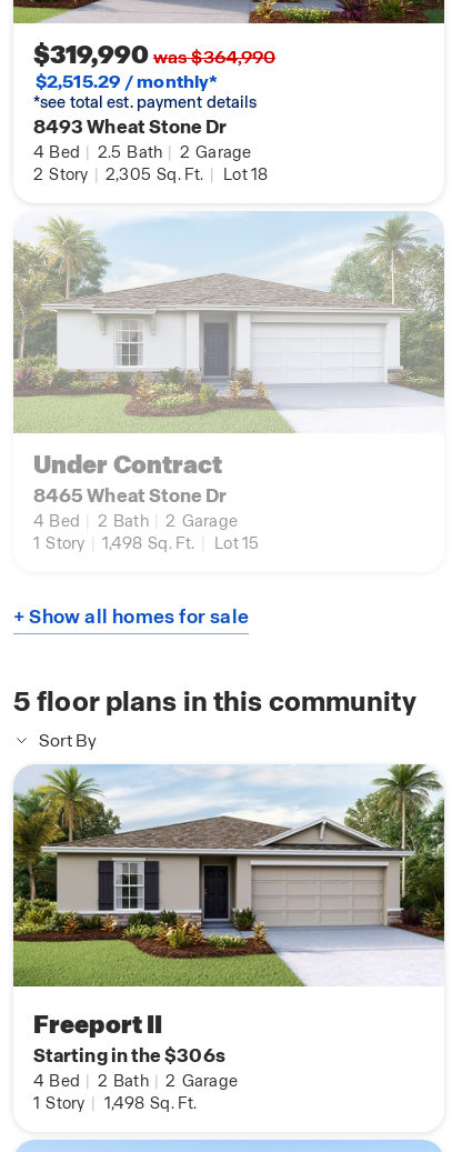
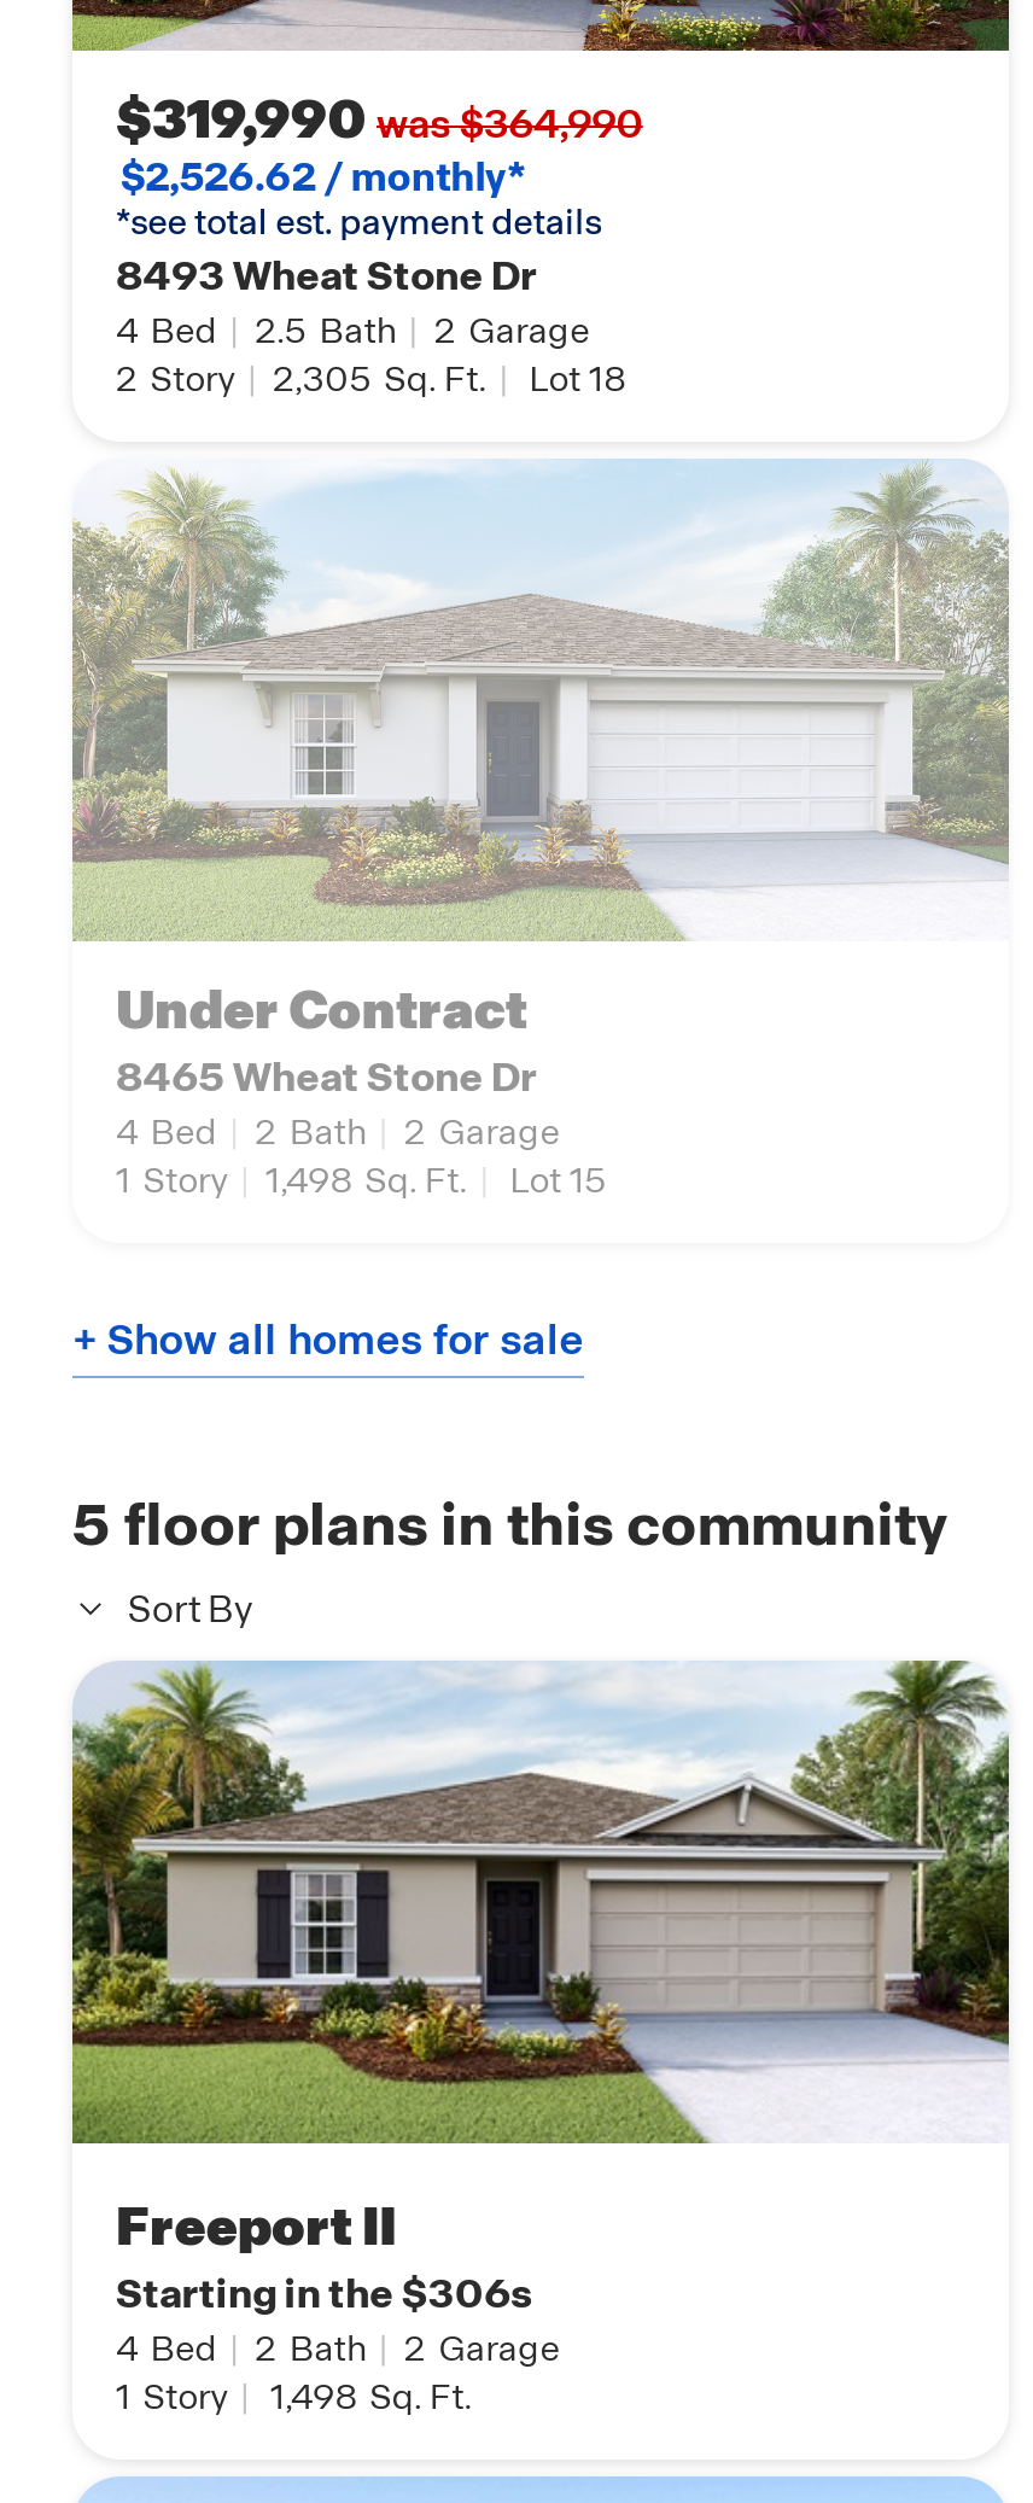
[36,70,218,94] $2,515.29 / monthly* -> [121,153,527,203] $2,526.62 / monthly*

